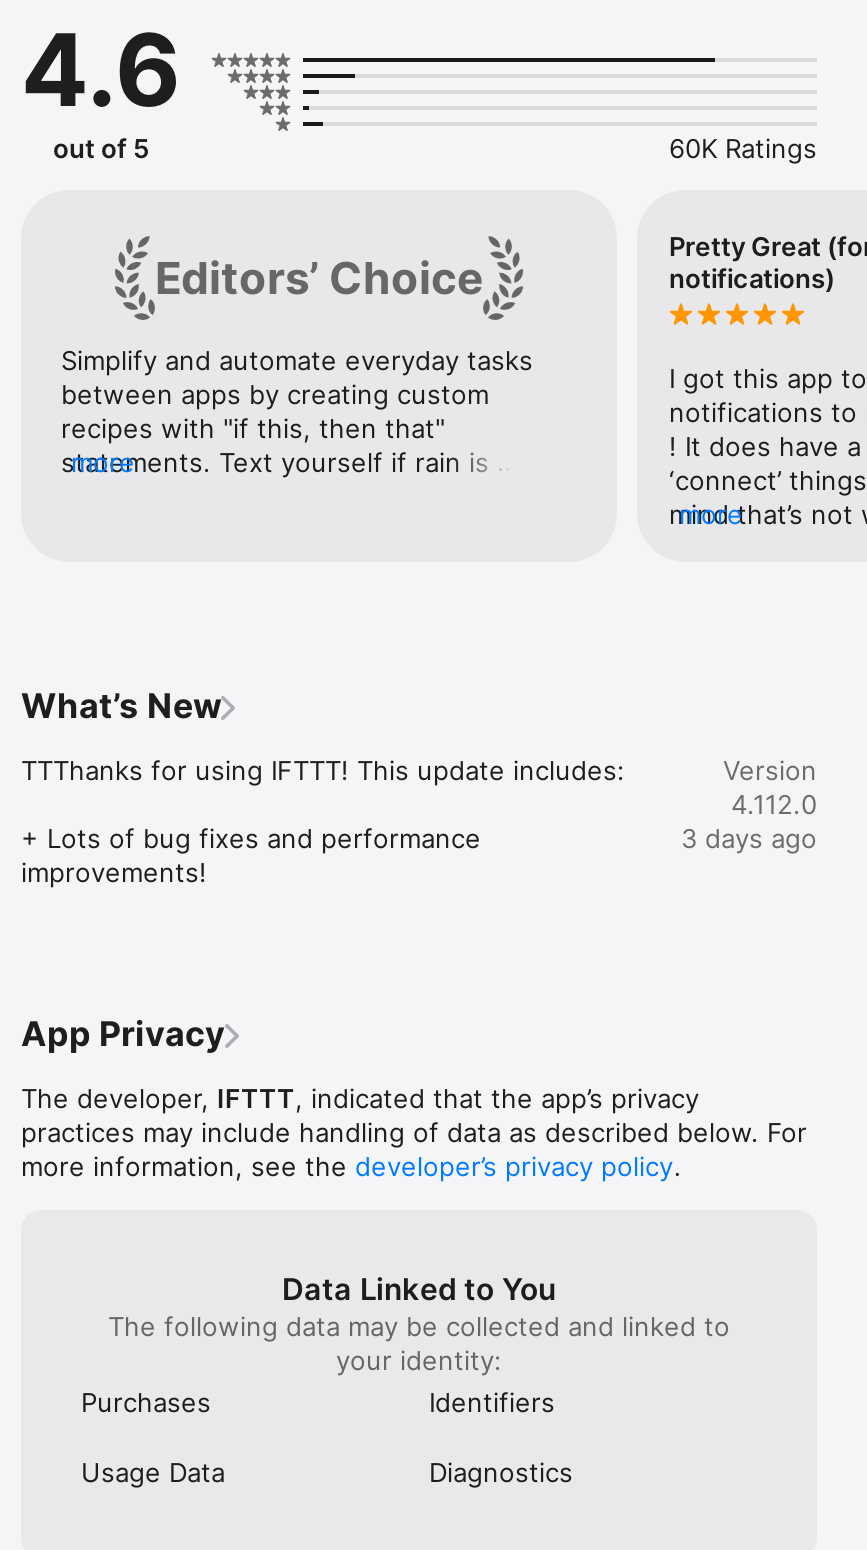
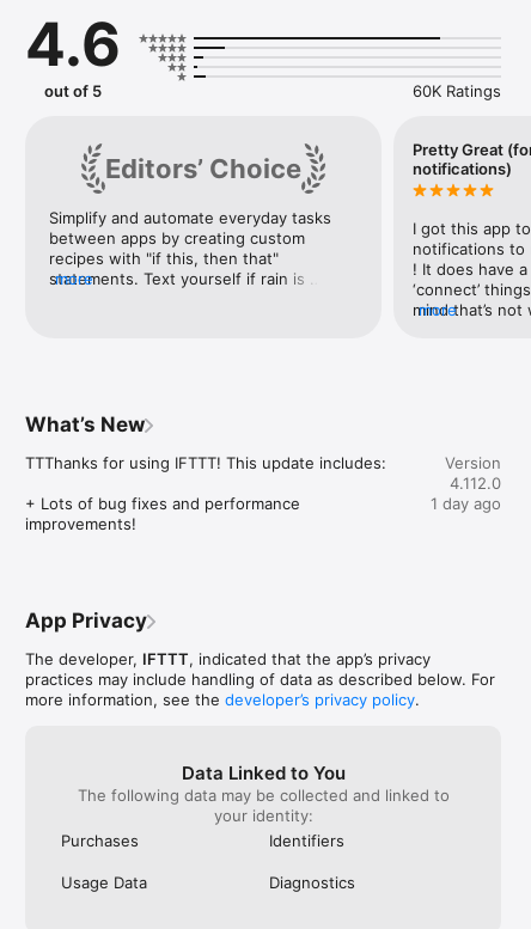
[681,822,817,854] 3 days ago -> [431,494,501,513] 1 day ago

